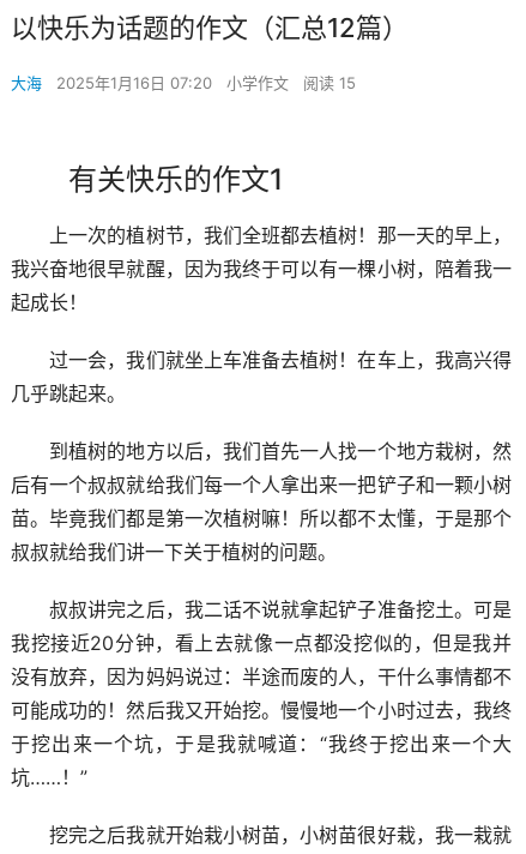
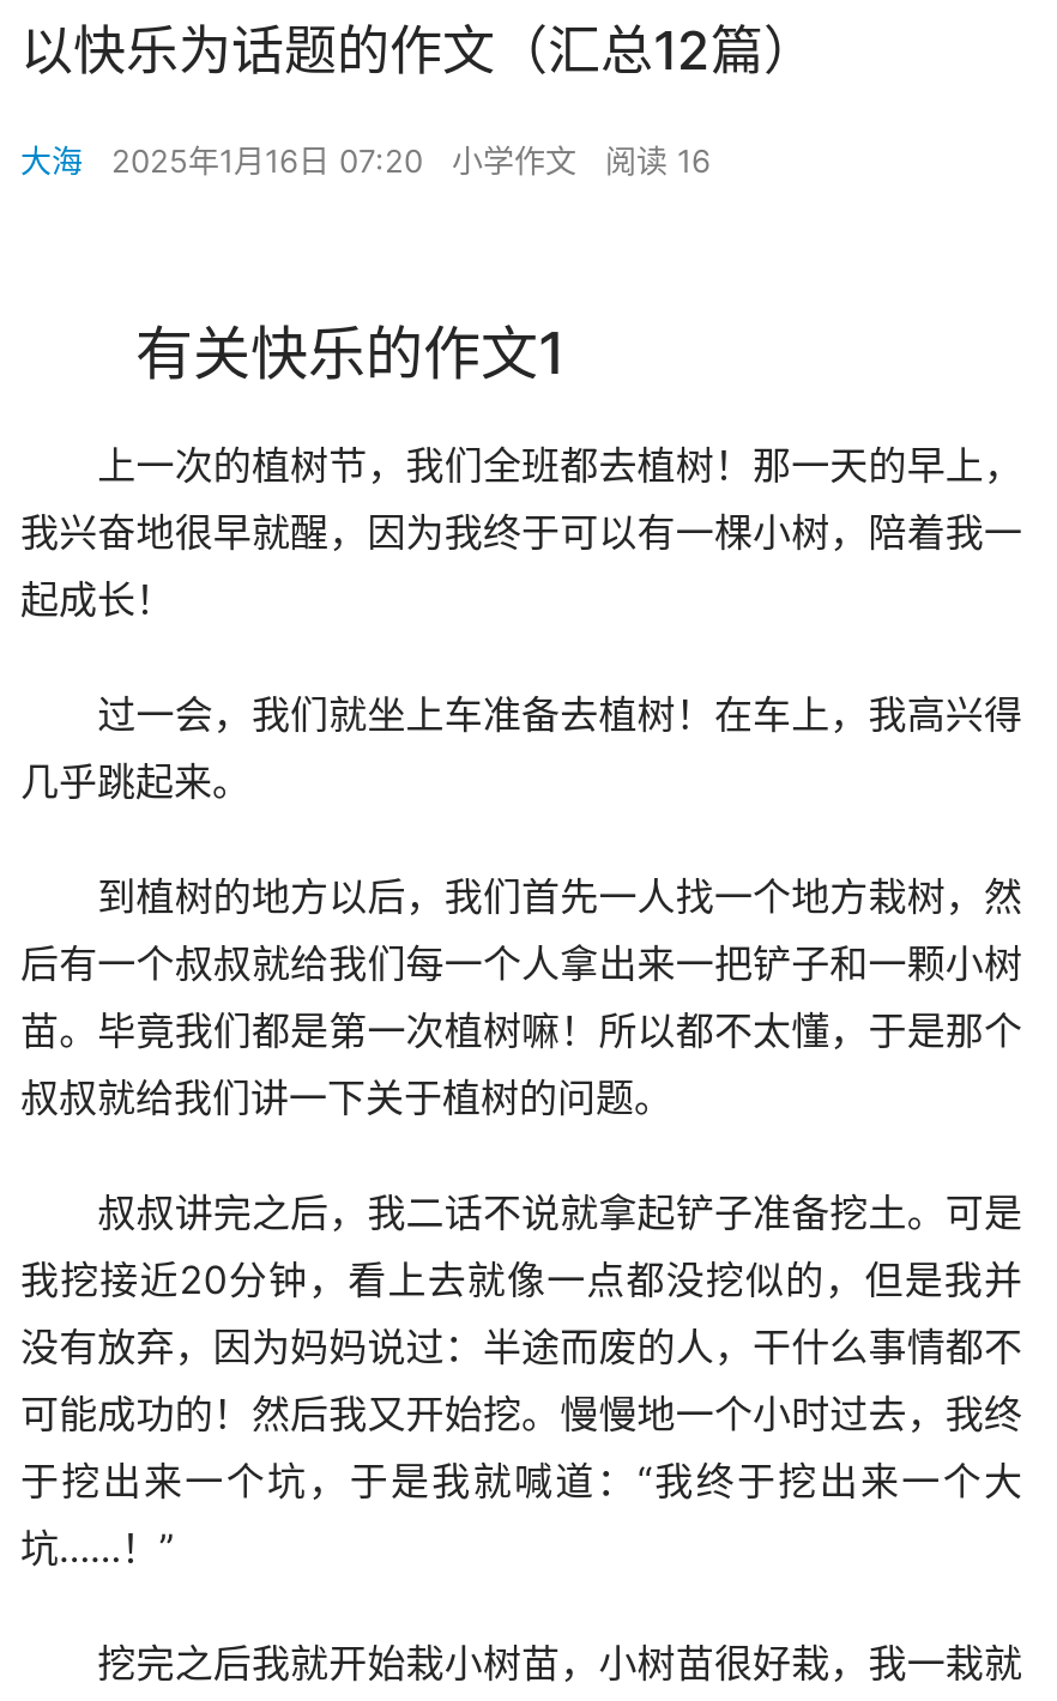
[11,73,356,93] 大海 2025年1月16日 07:20 小学作文 阅读 15 -> [20,142,711,180] 大海 2025年1月16日 07:20 小学作文 阅读 16

